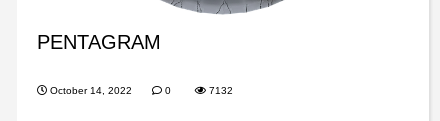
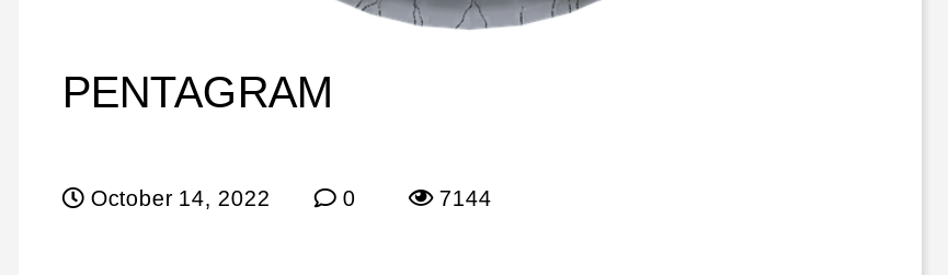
[209,85,233,96] 7132 -> [439,187,492,211] 7144

